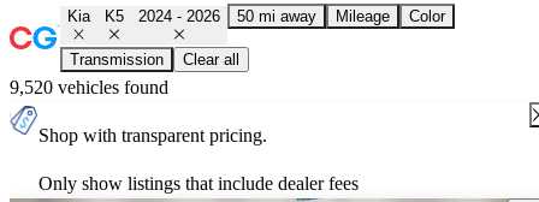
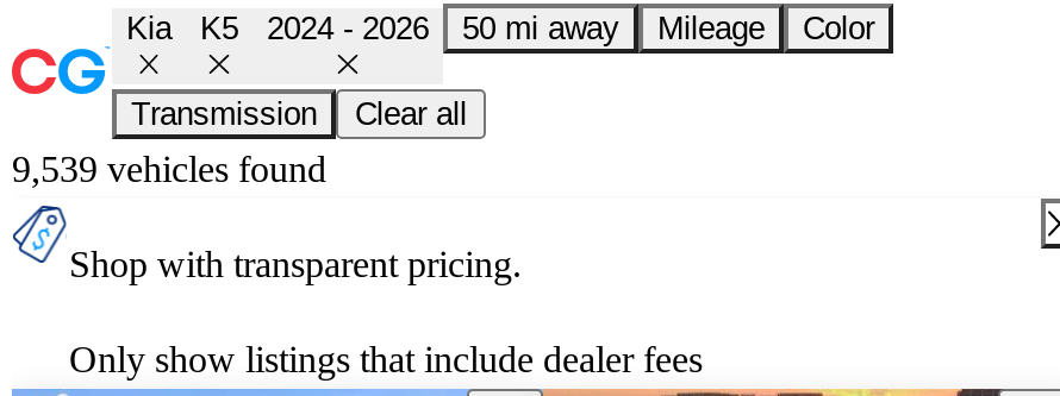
[10,77,168,98] 9,520 vehicles found -> [12,150,326,190] 9,539 vehicles found

